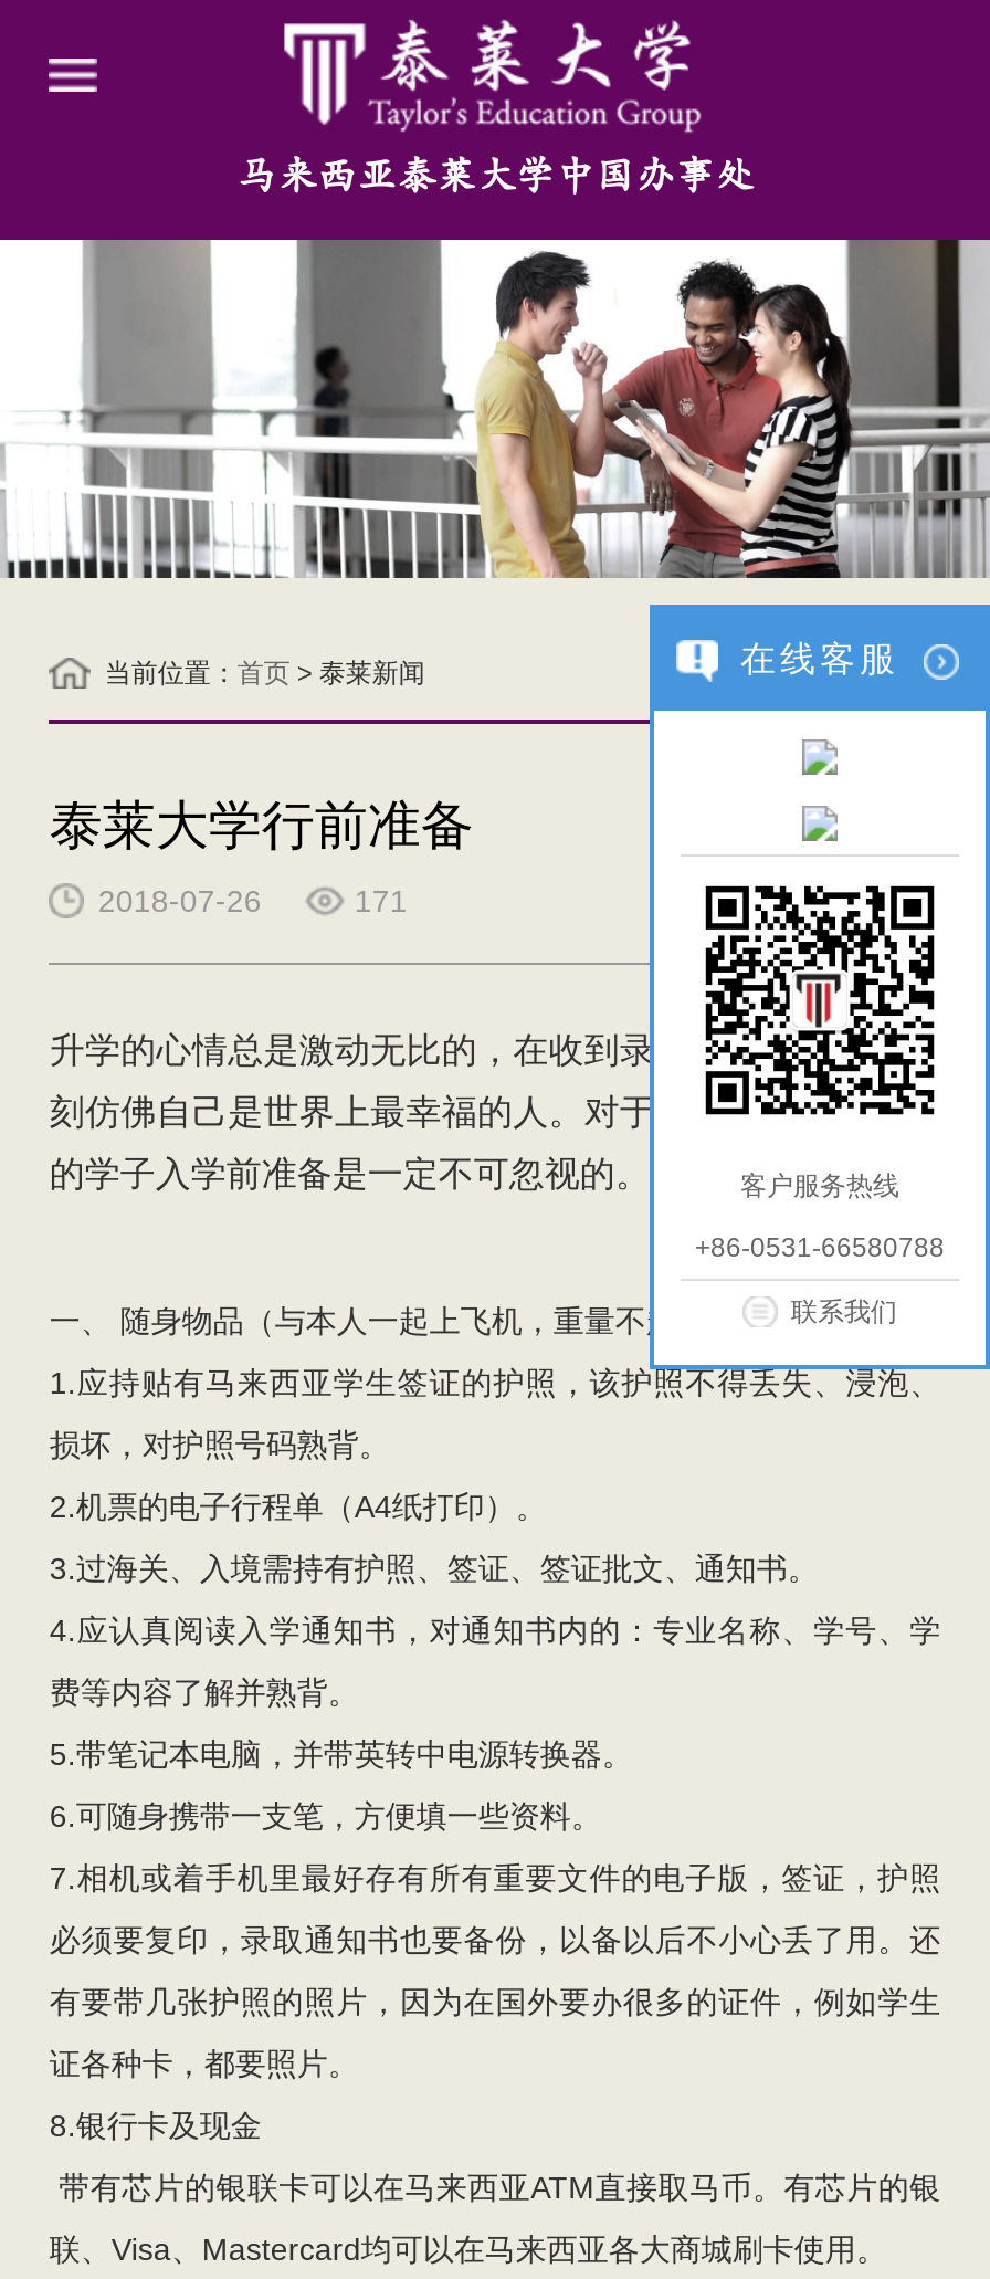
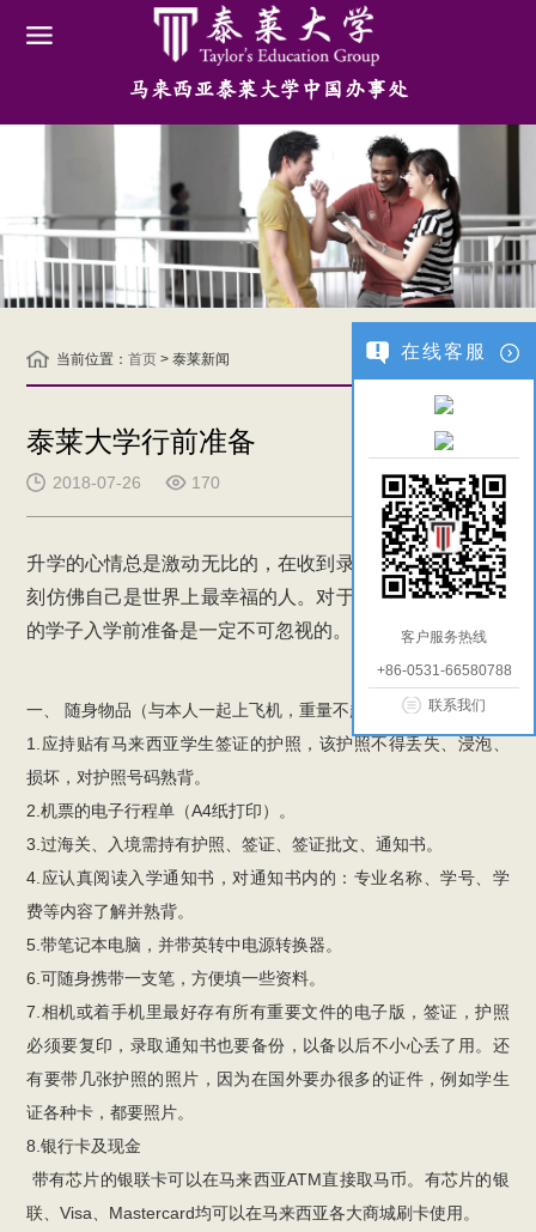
[354,882,407,918] 171 -> [192,472,221,492] 170

